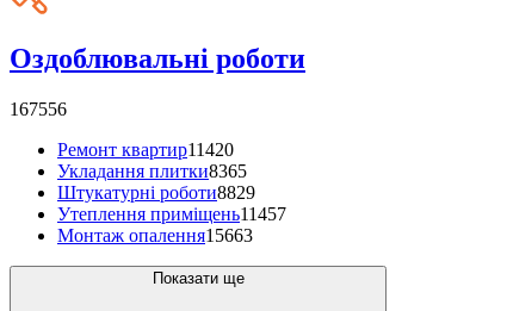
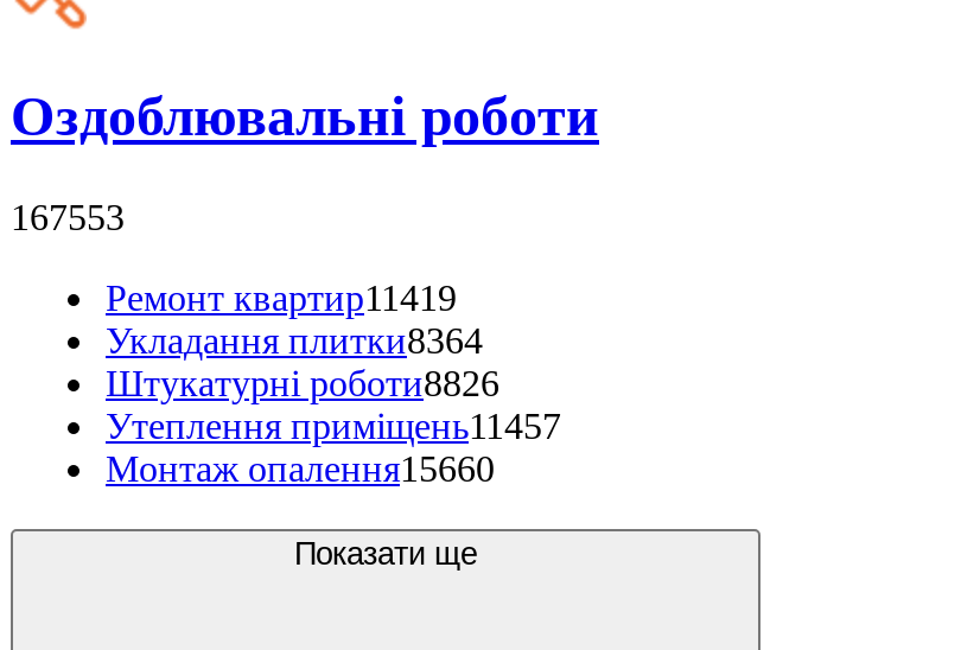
[10,99,67,120] 167556 -> [11,198,125,238] 167553
[57,140,234,160] Ремонт квартир11420 -> [106,278,457,319] Ремонт квартир11419
[57,161,247,181] Укладання плитки8365 -> [106,321,483,361] Укладання плитки8364
[57,183,255,203] Штукатурні роботи8829 -> [106,364,499,404] Штукатурні роботи8826
[57,226,253,246] Монтаж опалення15663 -> [106,449,495,489] Монтаж опалення15660

